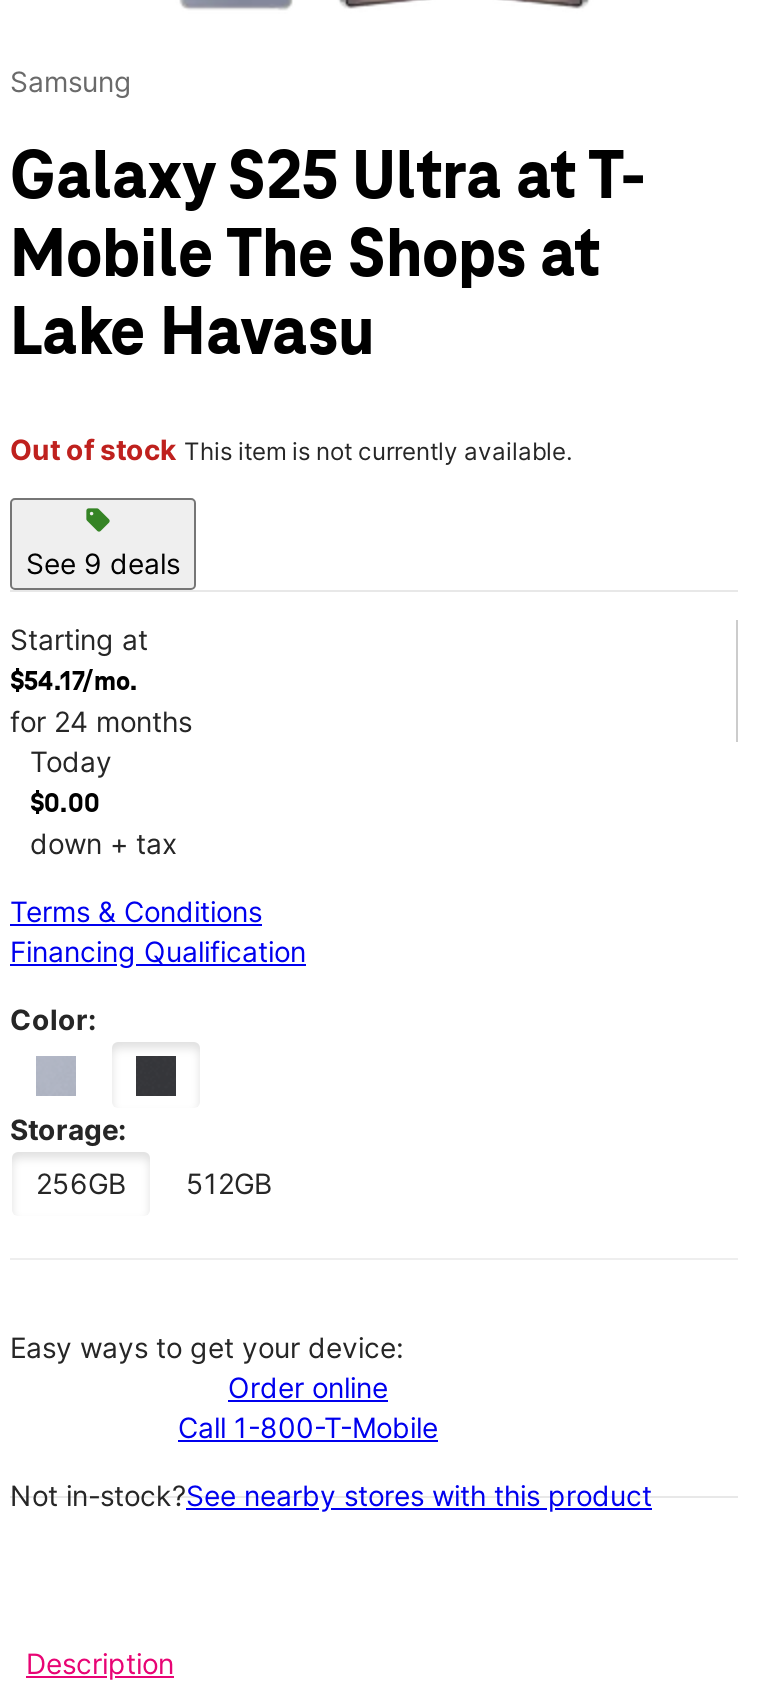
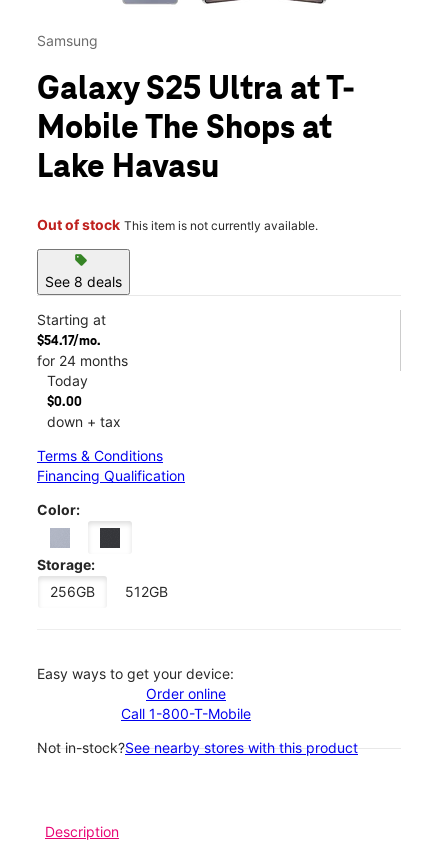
[26,546,180,580] See 9 deals -> [45,273,122,290] See 8 deals

